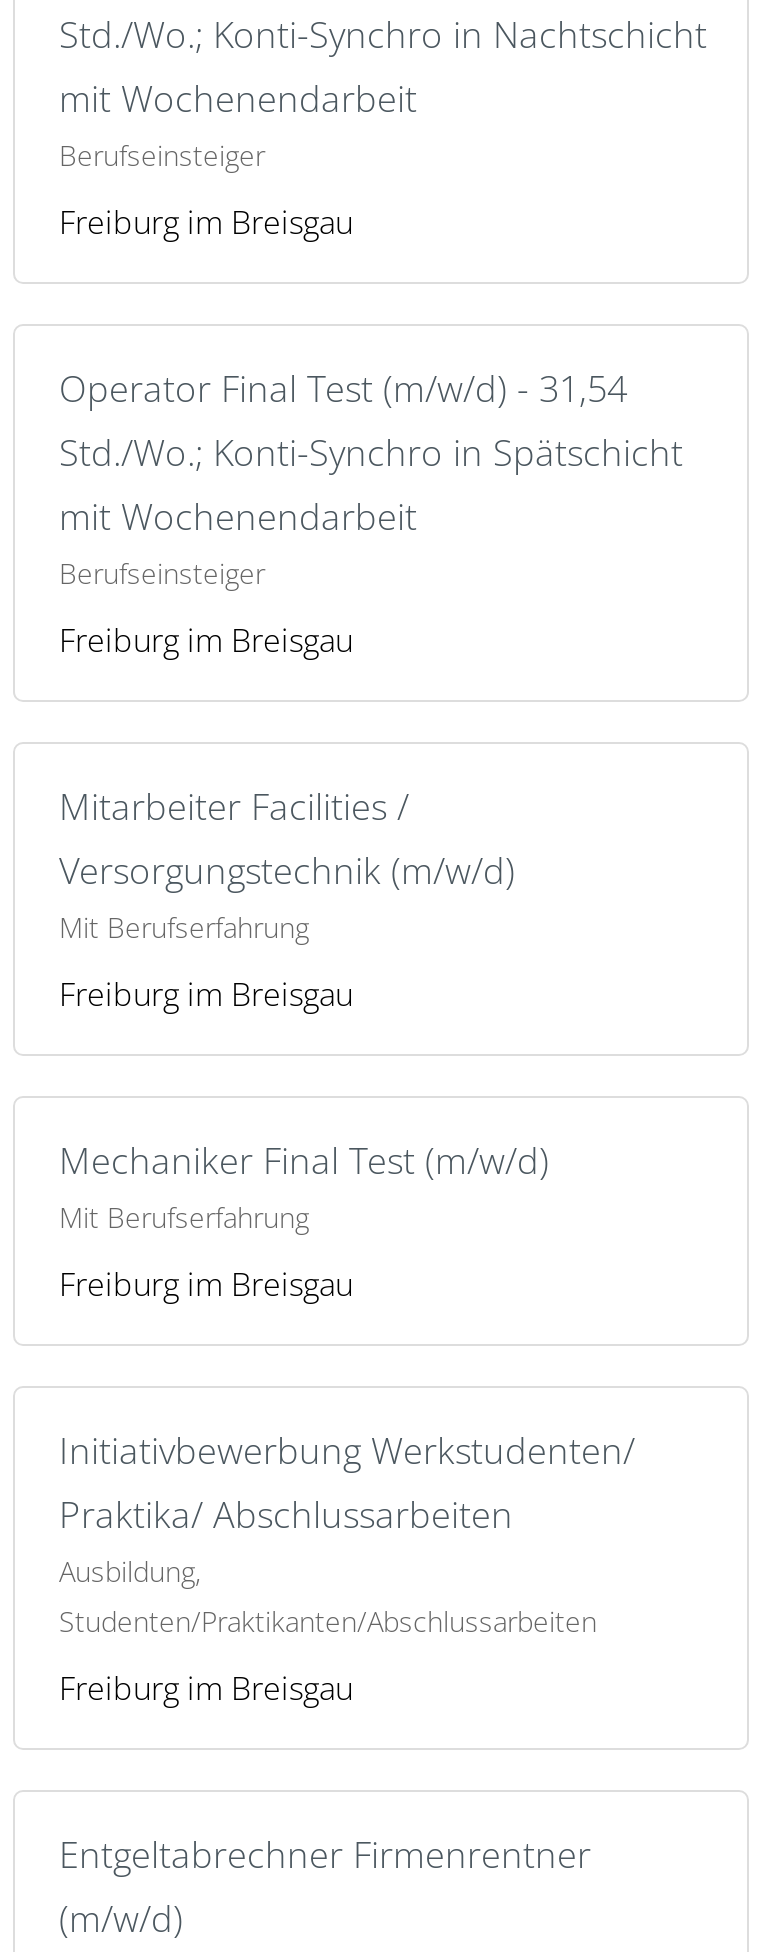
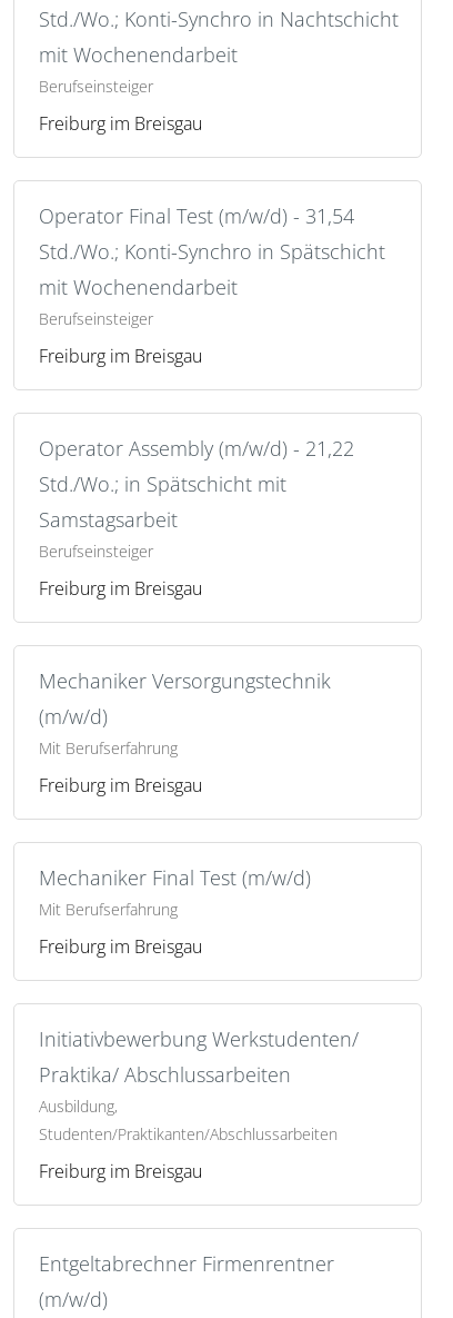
[59,782,515,894] Mitarbeiter Facilities / | Versorgungstechnik (m/w/d) -> [39,435,354,730] Operator Assembly (m/w/d) - 21,22 | Std./Wo.; in Spätschicht mit | Samstagsarbeit | Berufseinsteiger | Freiburg im Breisgau | Mechaniker Versorgungstechnik | (m/w/d)

